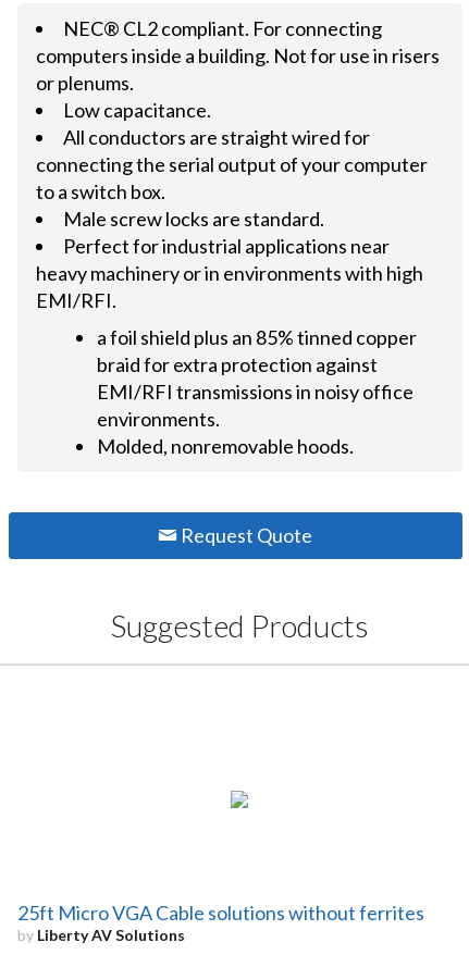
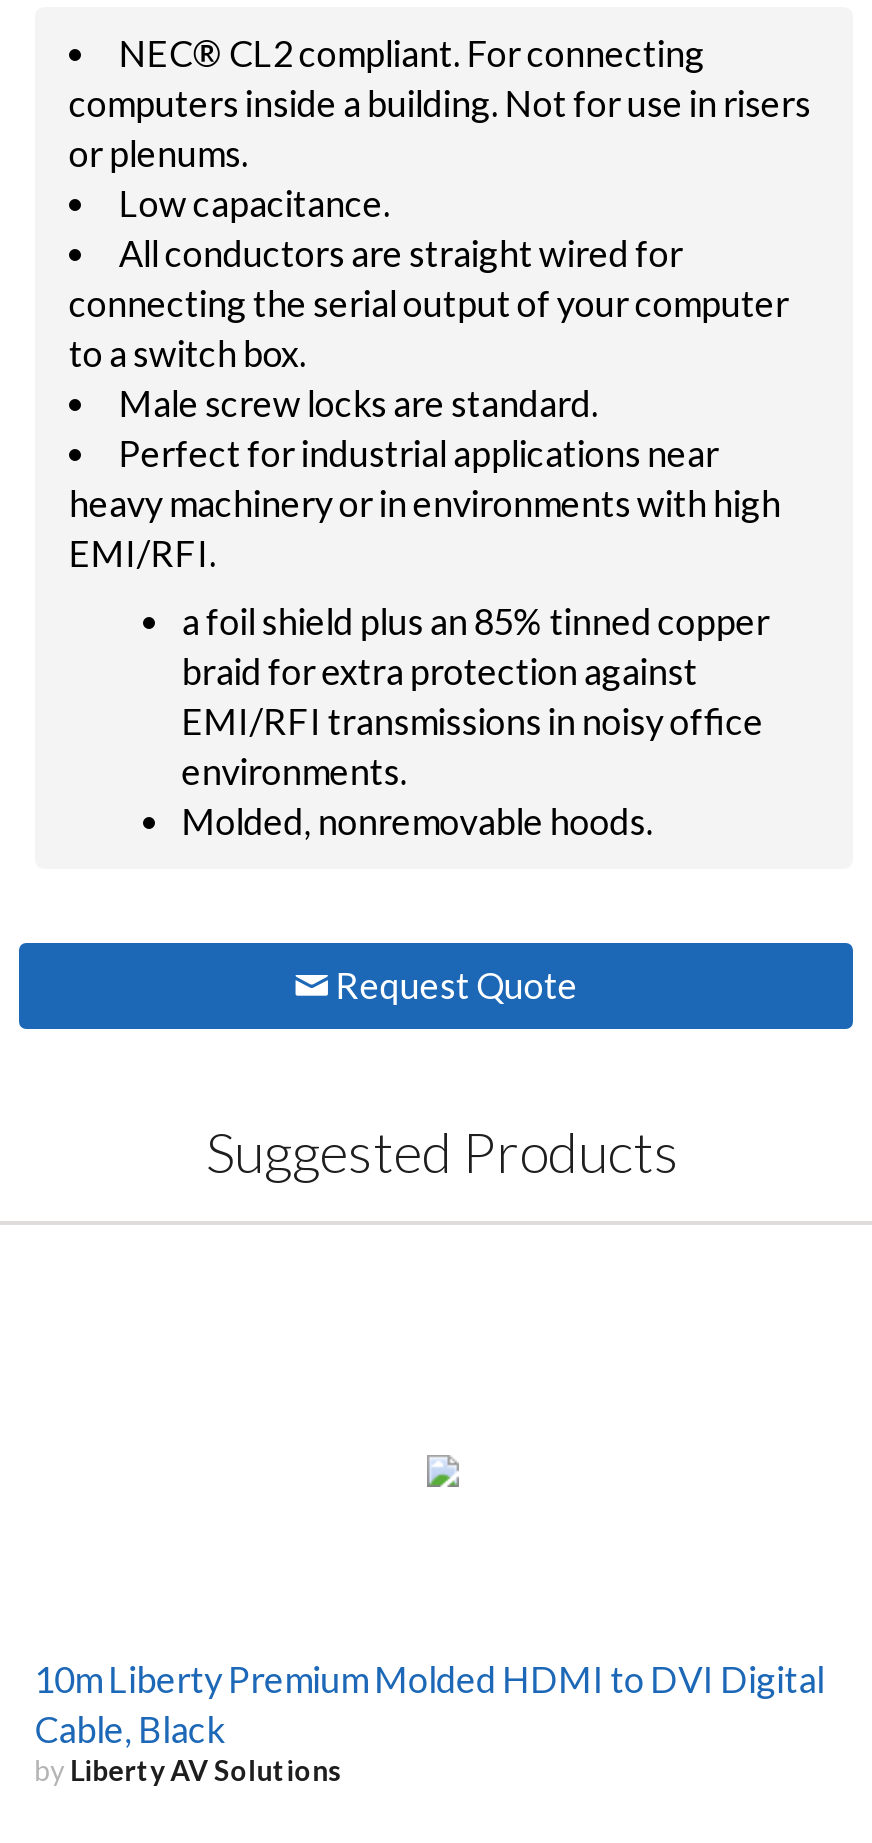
[17,900,424,924] 25ft Micro VGA Cable solutions without ferrites -> [34,1657,824,1751] 10m Liberty Premium Molded HDMI to DVI Digital | Cable, Black

